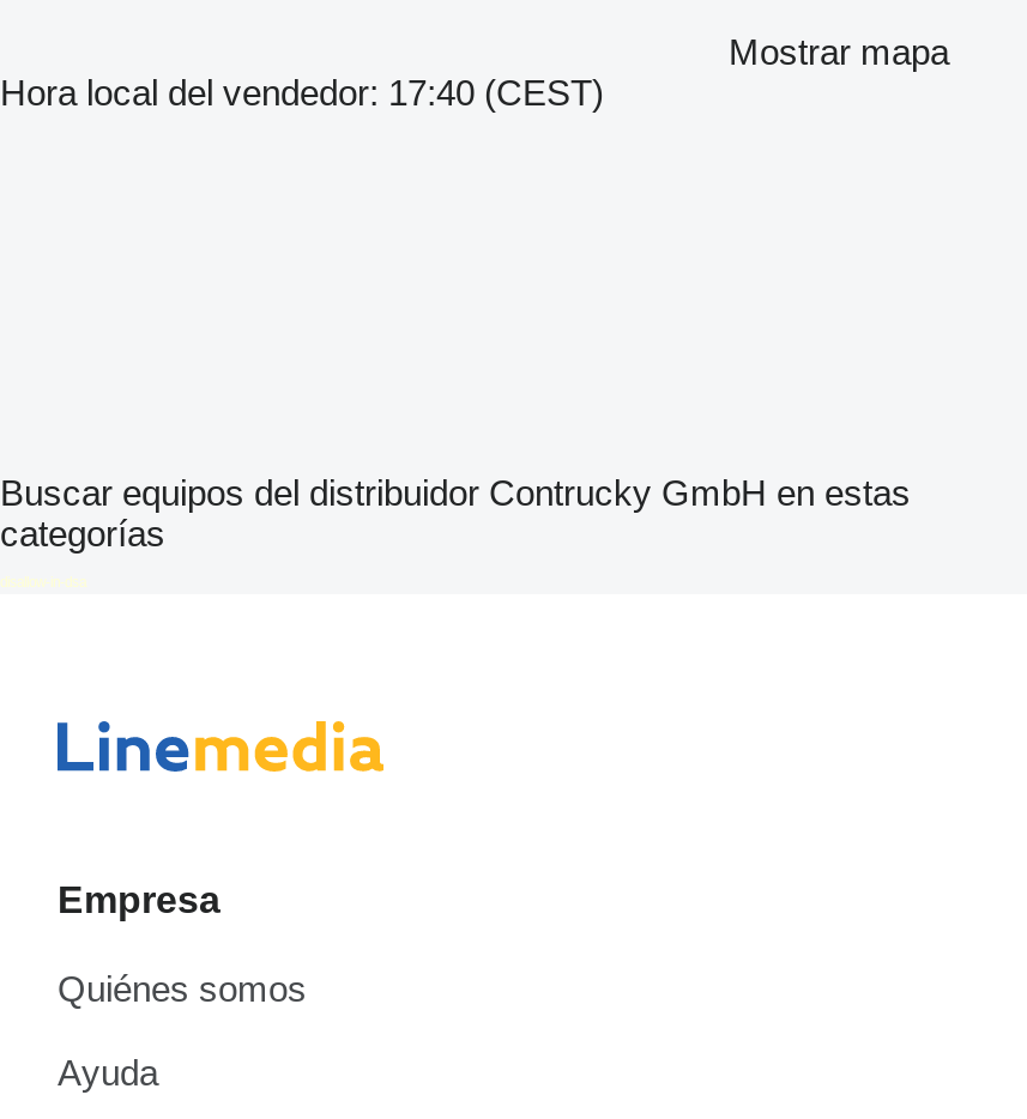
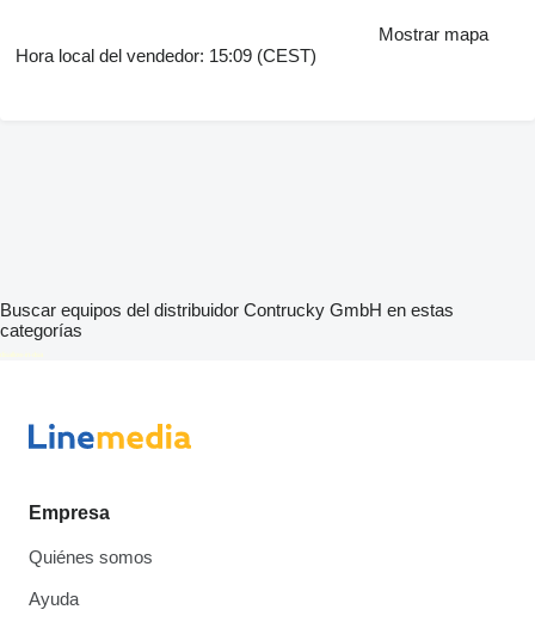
[0,72,604,113] Hora local del vendedor: 17:40 (CEST) -> [16,45,316,66] Hora local del vendedor: 15:09 (CEST)

